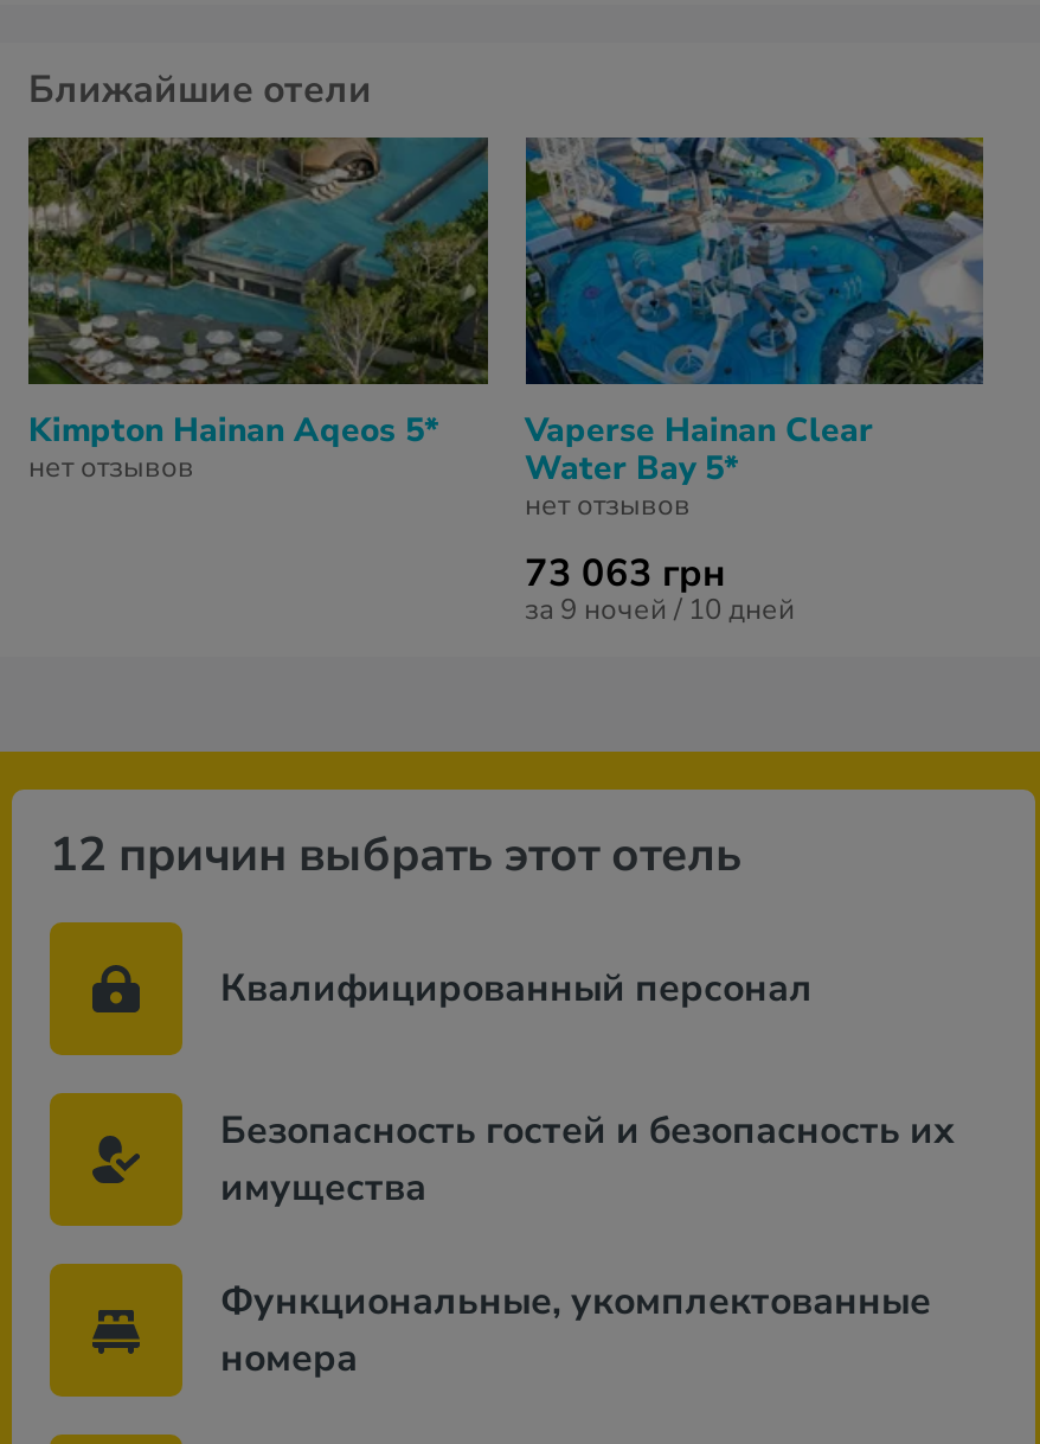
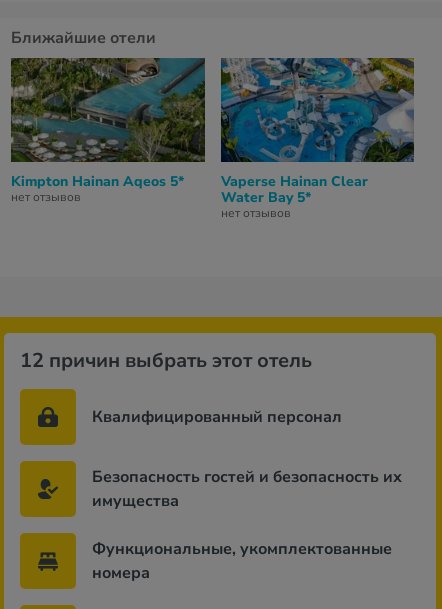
[525,548,795,628] 73 063 грн | за 9 ночей / 10 дней -> none

